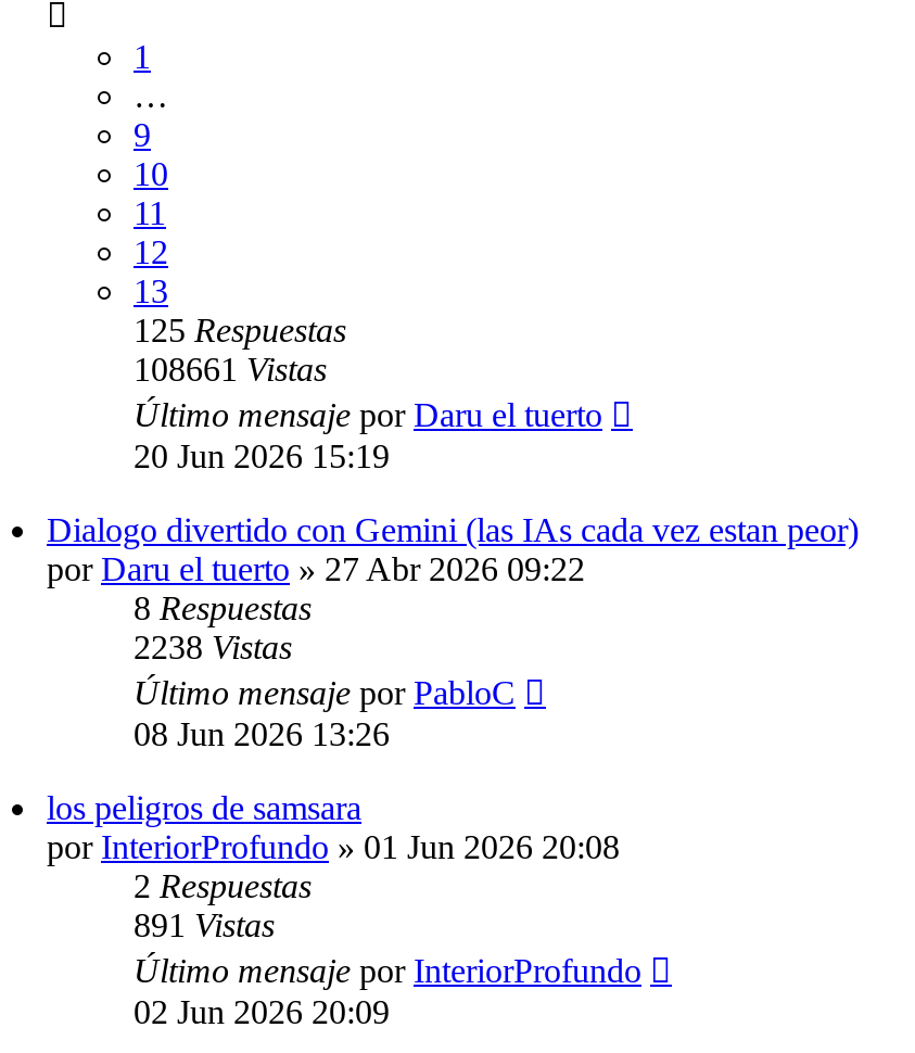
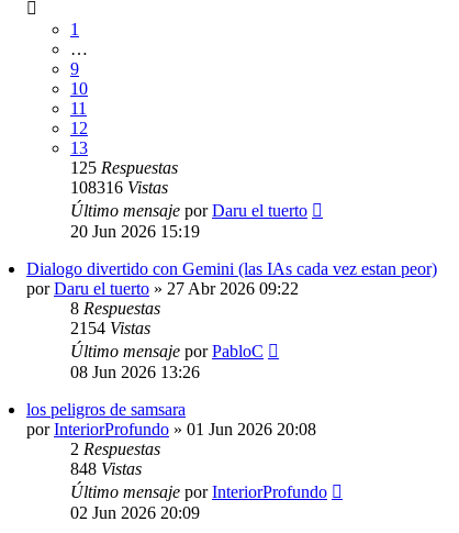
[134,350,327,387] 108661 Vistas -> [70,178,168,196] 108316 Vistas
[134,628,292,665] 2238Vistas -> [70,318,150,337] 2154Vistas
[134,906,275,943] 891 Vistas -> [70,459,142,478] 848 Vistas

